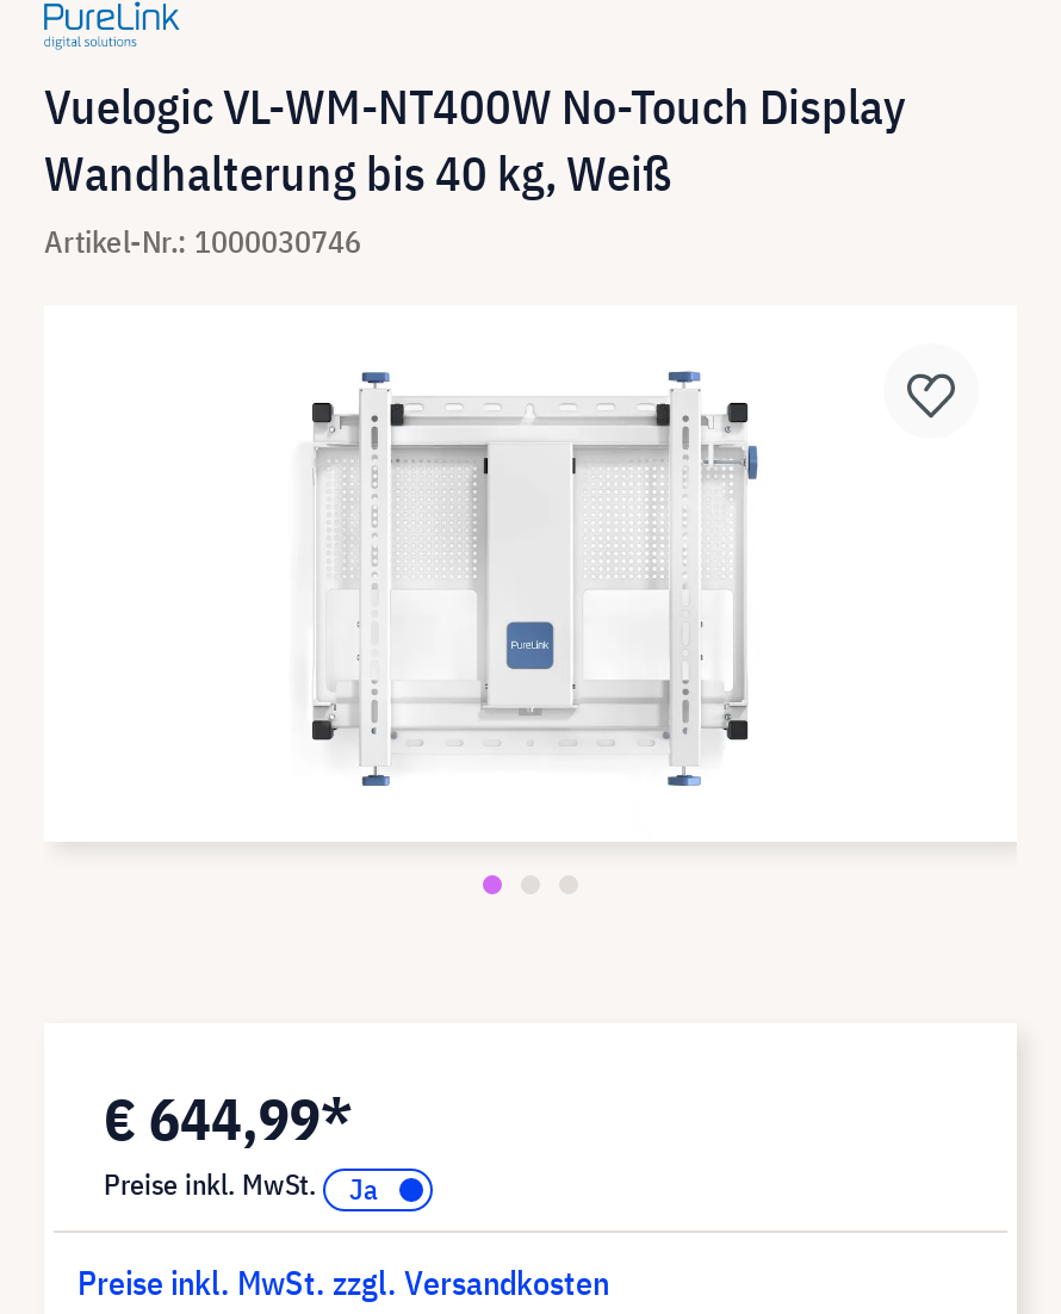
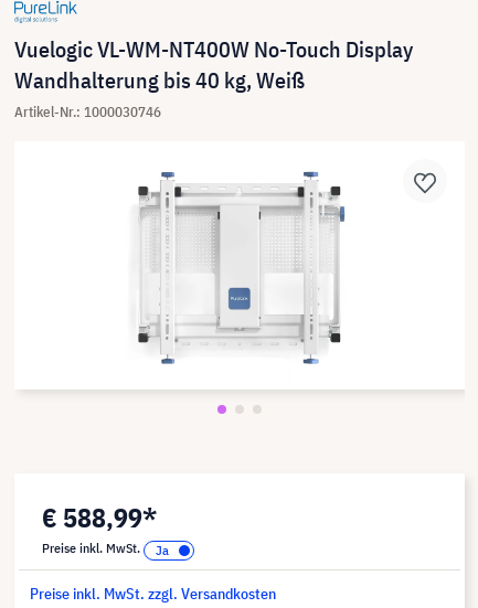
[104,1080,352,1157] € 644,99* -> [42,500,157,535] € 588,99*

